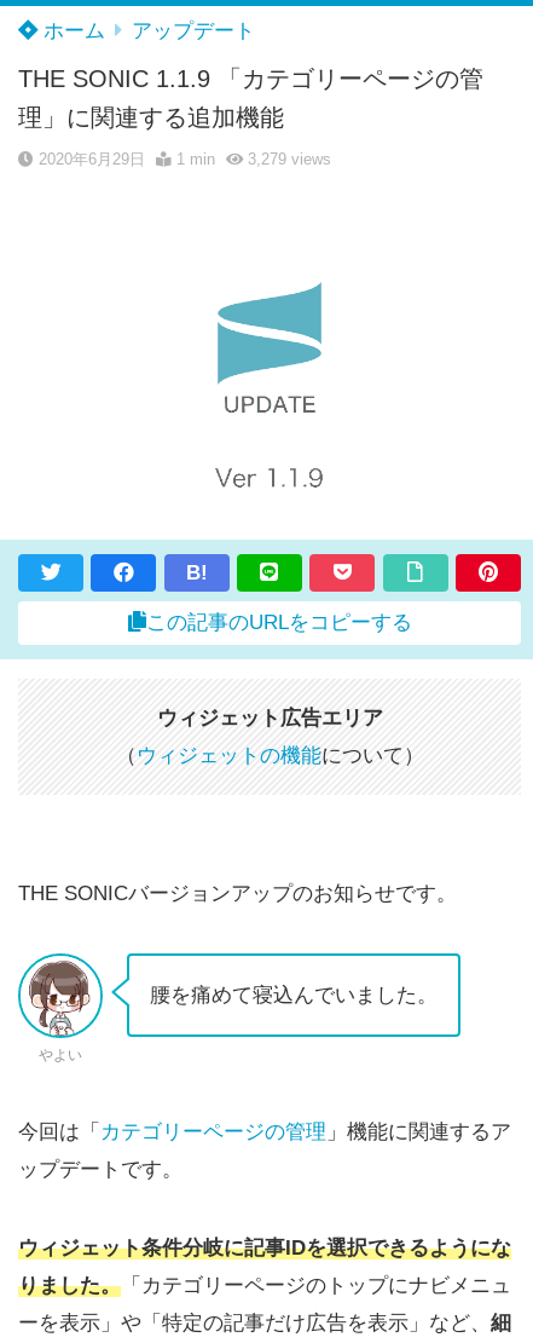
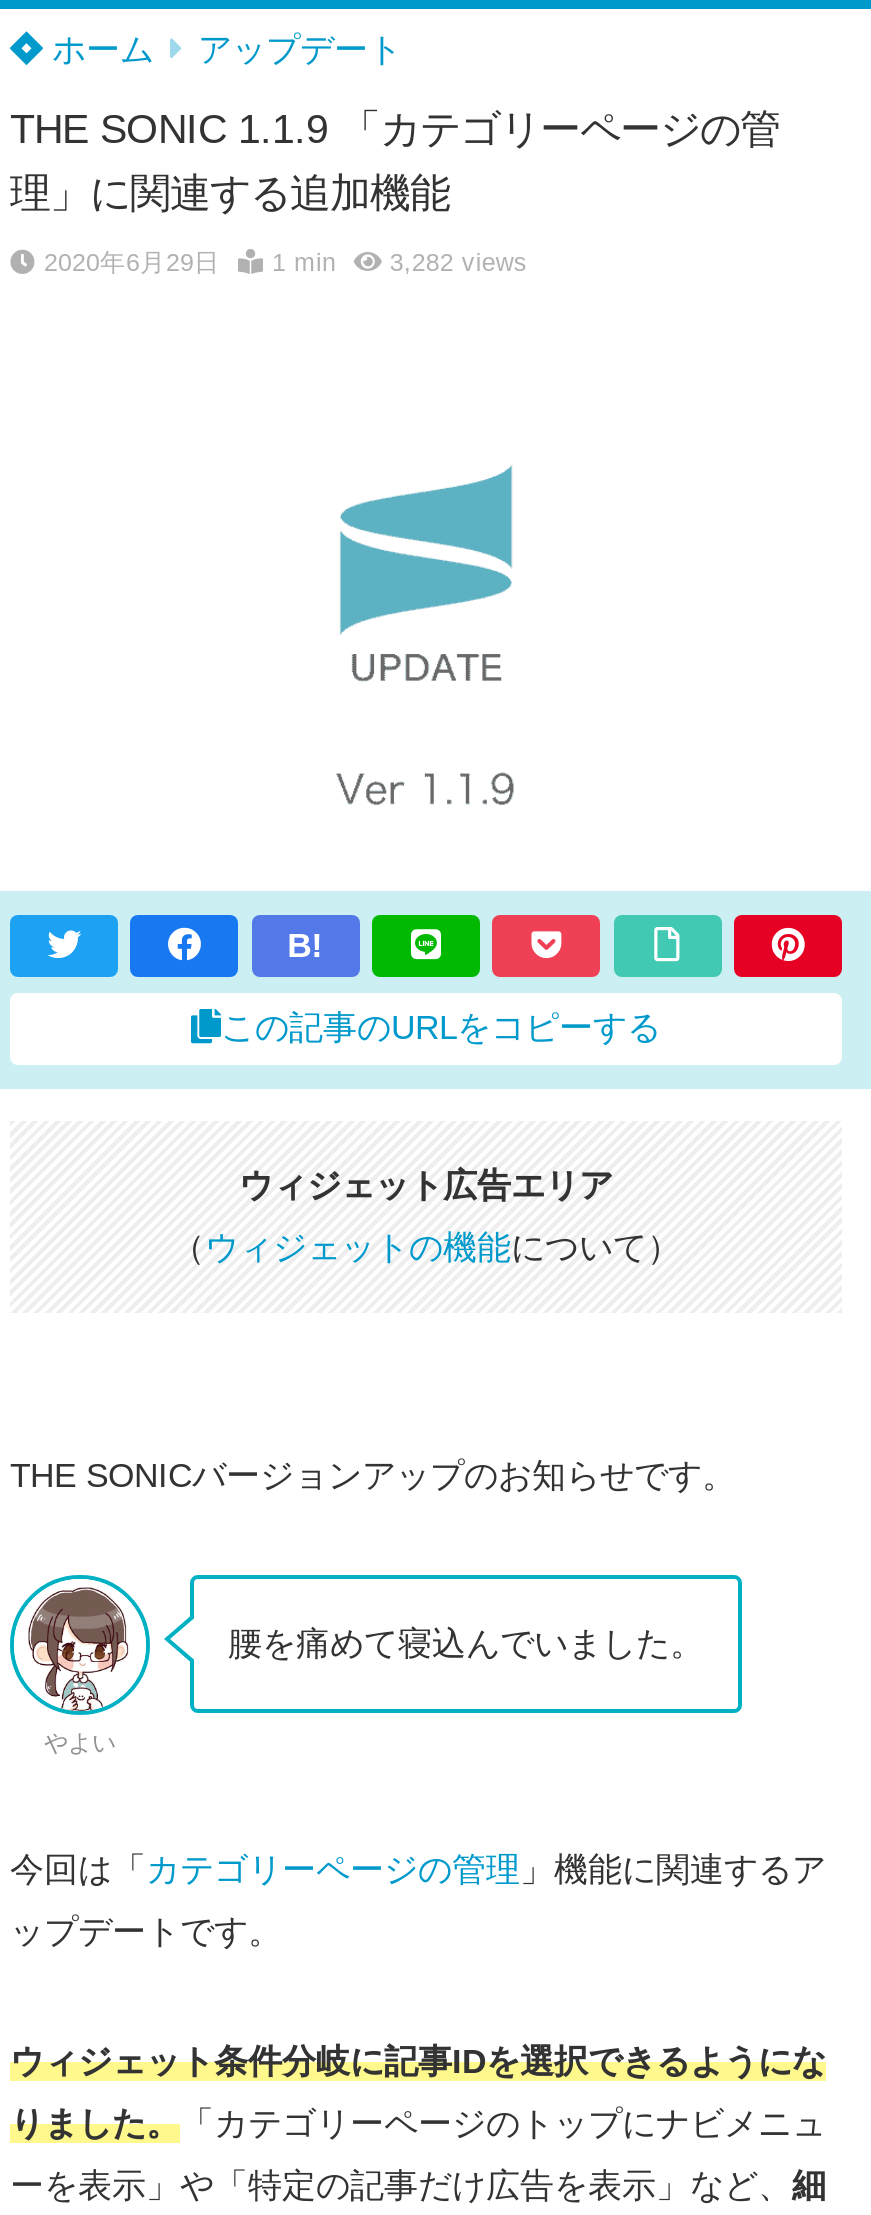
[39,151,331,168] 2020年6月29日 1 min 3,279 views -> [44,249,528,277] 2020年6月29日 1 min 3,282 views

